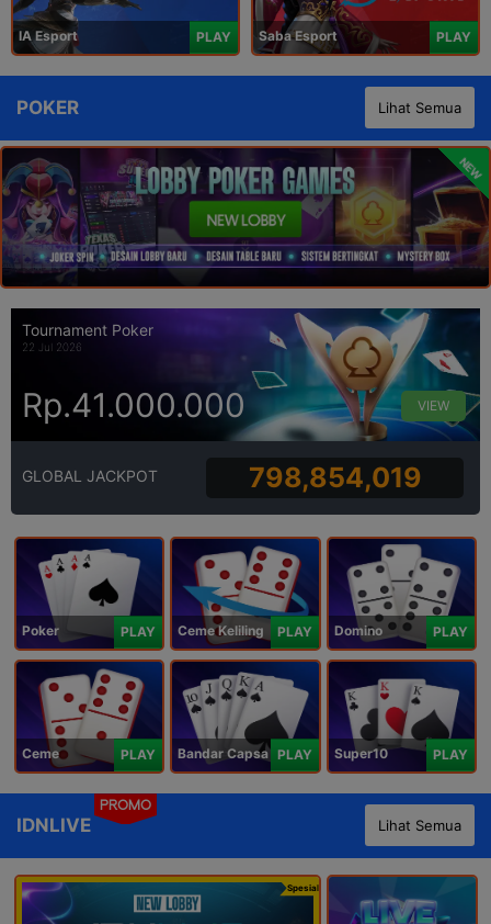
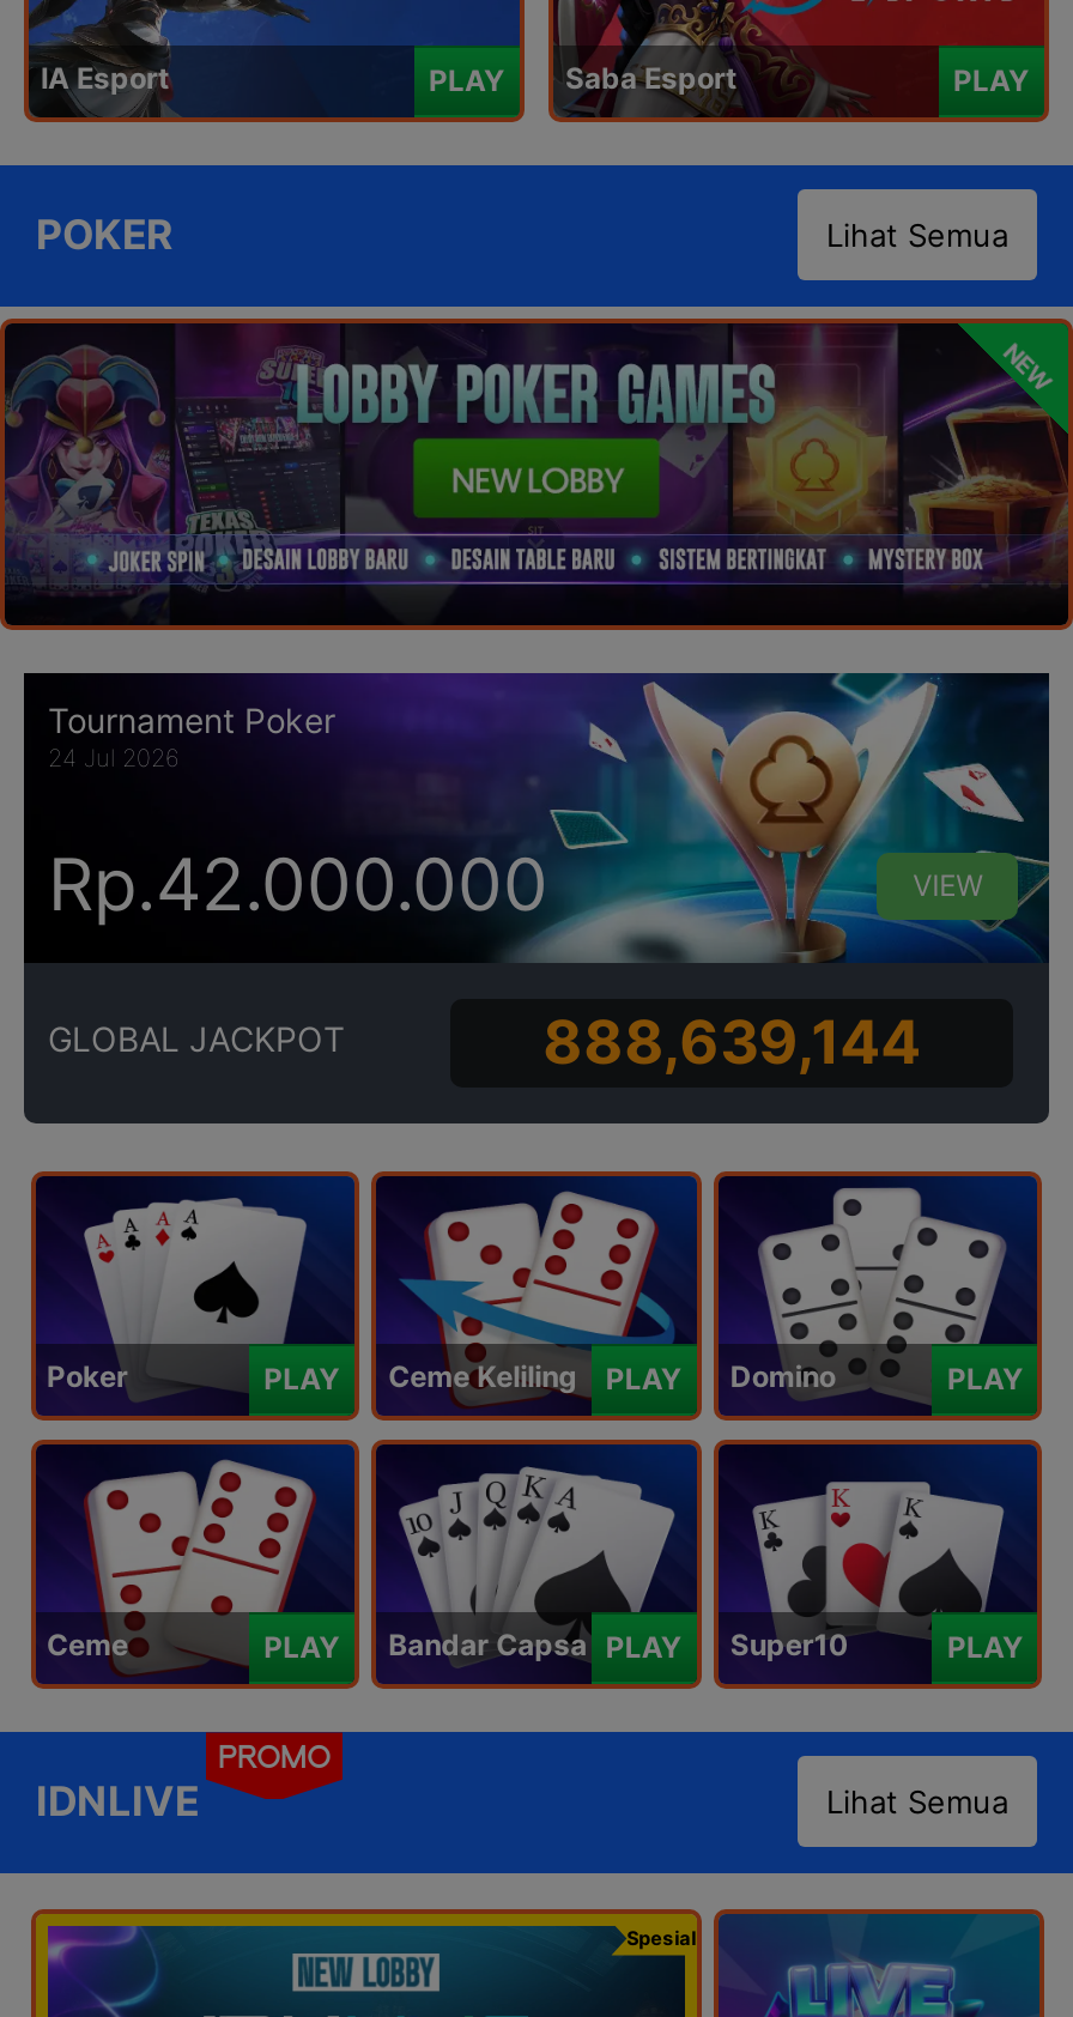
[22,340,82,354] 22 Jul 2026 -> [48,743,180,772] 24 Jul 2026
[22,385,245,424] Rp.41.000.000 -> [48,840,548,927] Rp.42.000.000
[248,461,422,494] 798,854,019 -> [543,1007,921,1079] 888,639,144

